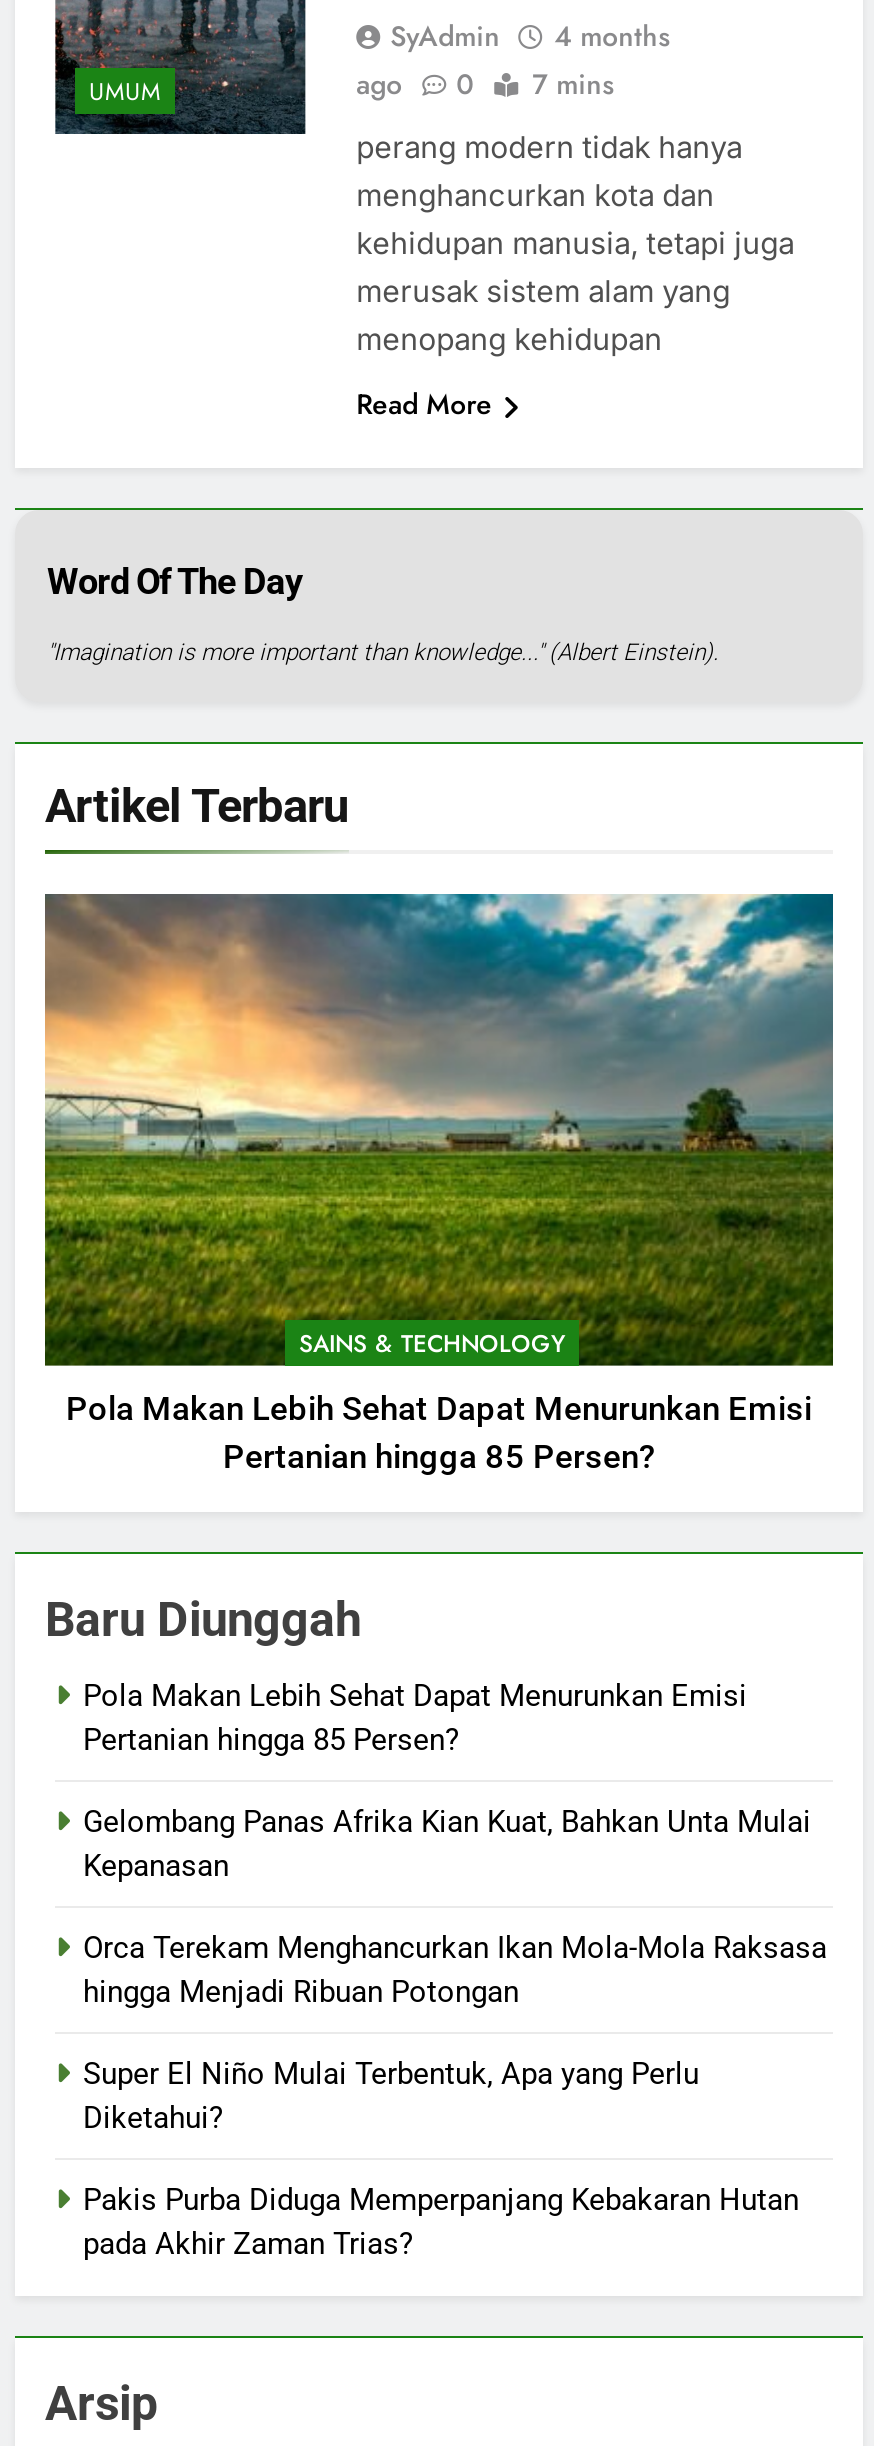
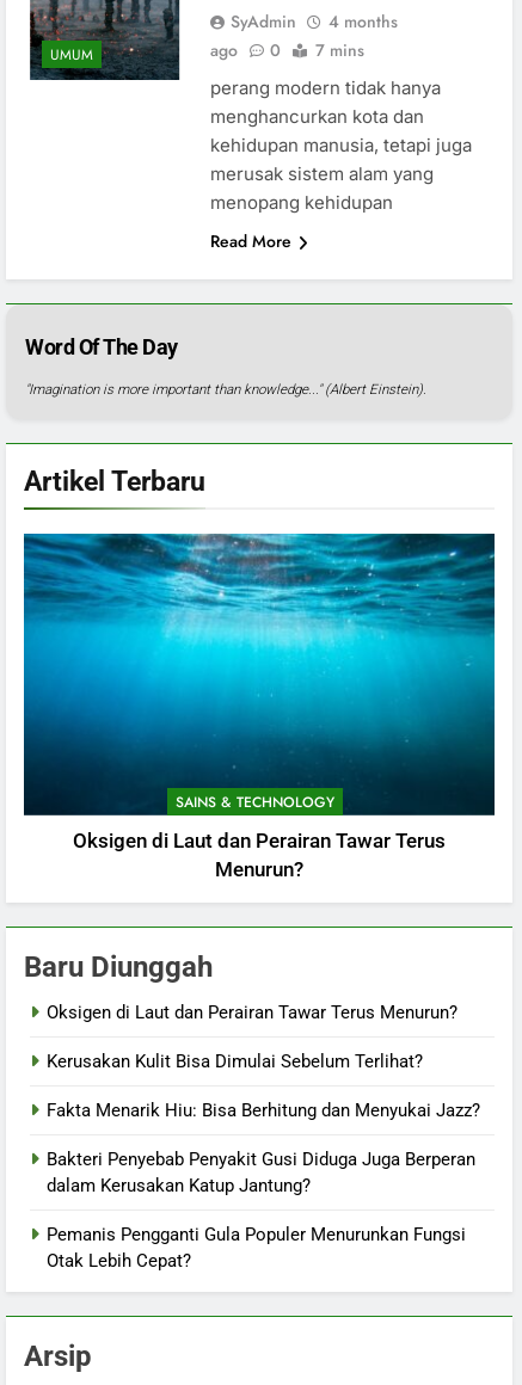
[43,892,835,1477] [image] | Pola Makan Lebih Sehat Dapat Menurunkan Emisi | Pertanian hingga 85 Persen? -> [23,533,496,882] [image] | Oksigen di Laut dan Perairan Tawar Terus | Menurun?
[83,1679,747,1759] Pola Makan Lebih Sehat Dapat Menurunkan Emisi | Pertanian hingga 85 Persen? -> [47,1002,457,1024] Oksigen di Laut dan Perairan Tawar Terus Menurun?
[83,1805,811,1885] Gelombang Panas Afrika Kian Kuat, Bahkan Unta Mulai | Kepanasan -> [47,1051,423,1073] Kerusakan Kulit Bisa Dimulai Sebelum Terlihat?
[83,1931,827,2011] Orca Terekam Menghancurkan Ikan Mola-Mola Raksasa | hingga Menjadi Ribuan Potongan -> [47,1100,480,1121] Fakta Menarik Hiu: Bisa Berhitung dan Menyukai Jazz?
[83,2057,699,2137] Super El Niño Mulai Terbentuk, Apa yang Perlu | Diketahui? -> [47,1149,475,1197] Bakteri Penyebab Penyakit Gusi Diduga Juga Berperan | dalam Kerusakan Katup Jantung?
[83,2183,799,2263] Pakis Purba Diduga Memperpanjang Kebakaran Hutan | pada Akhir Zaman Trias? -> [47,1224,466,1272] Pemanis Pengganti Gula Populer Menurunkan Fungsi | Otak Lebih Cepat?

